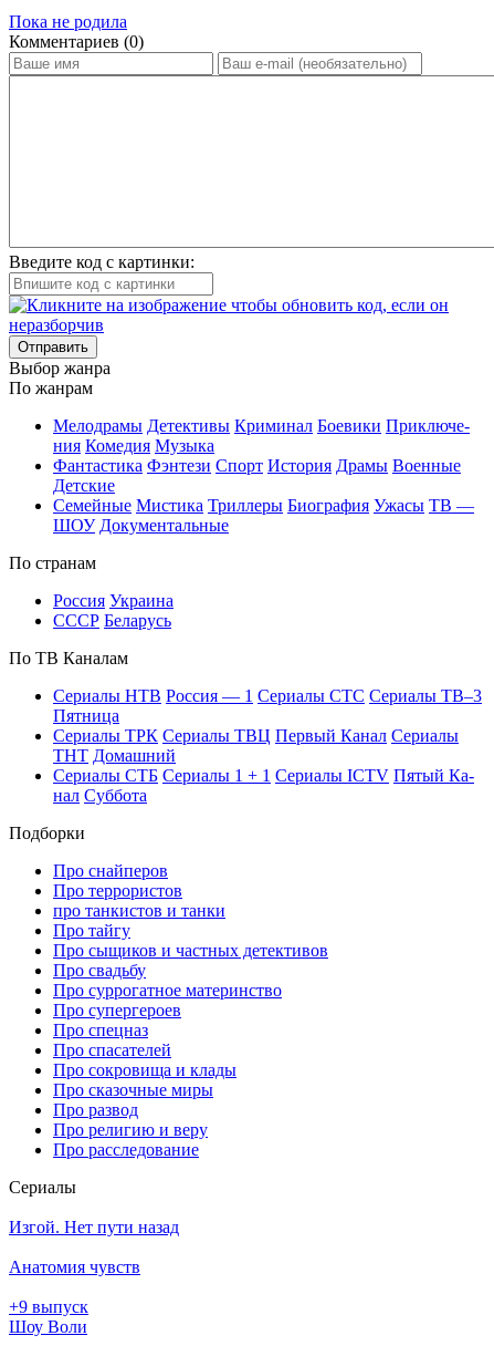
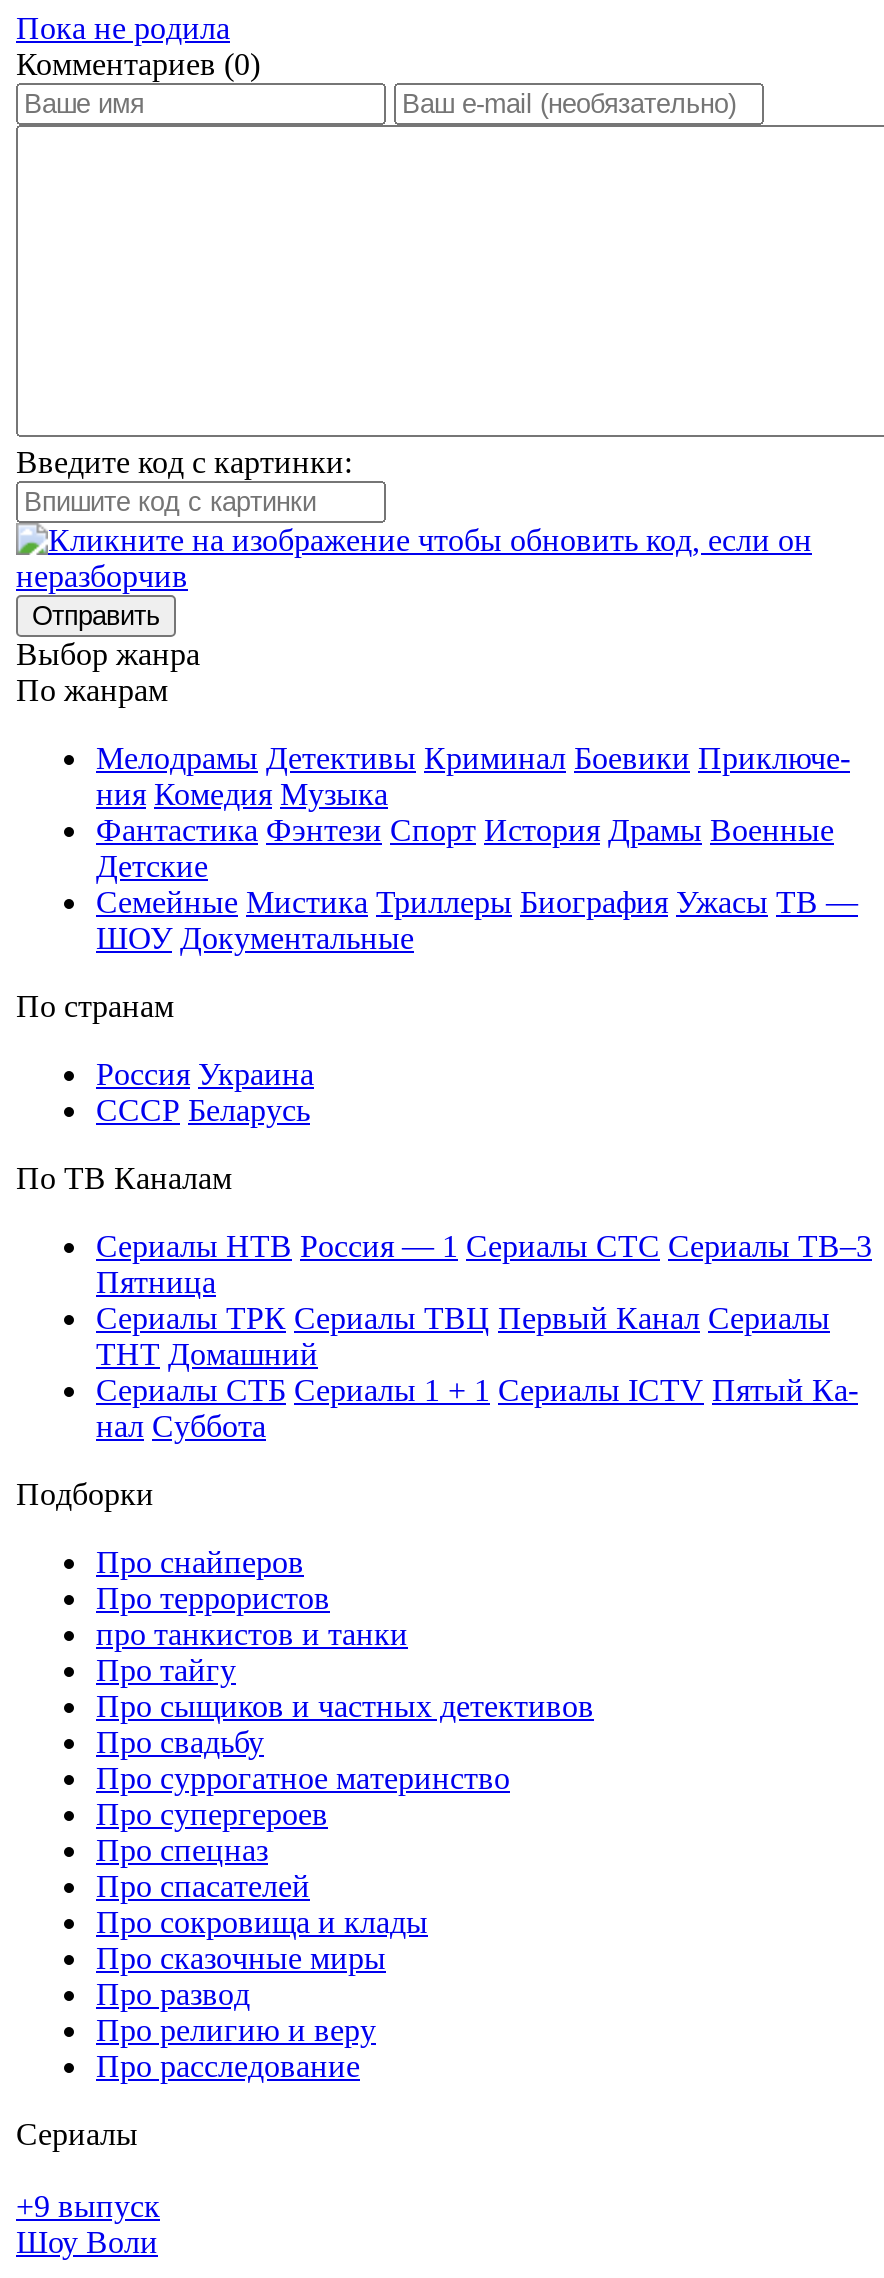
[9,1217,179,1276] Изгой. Нет пути назад | Анатомия чувств -> none

